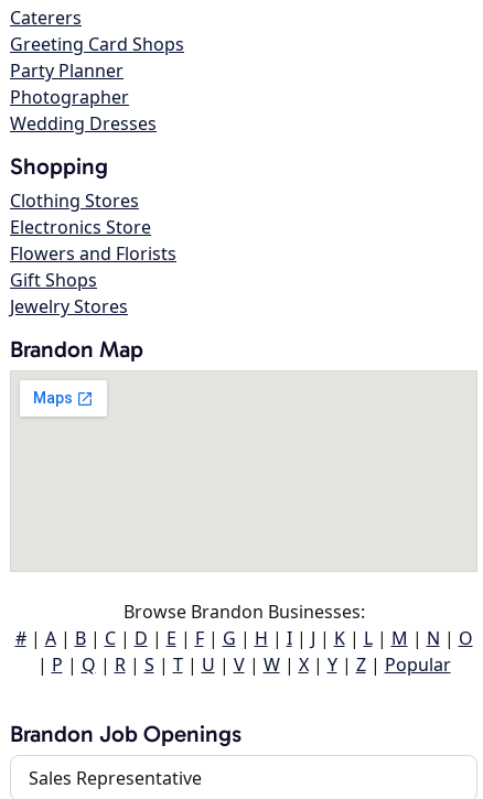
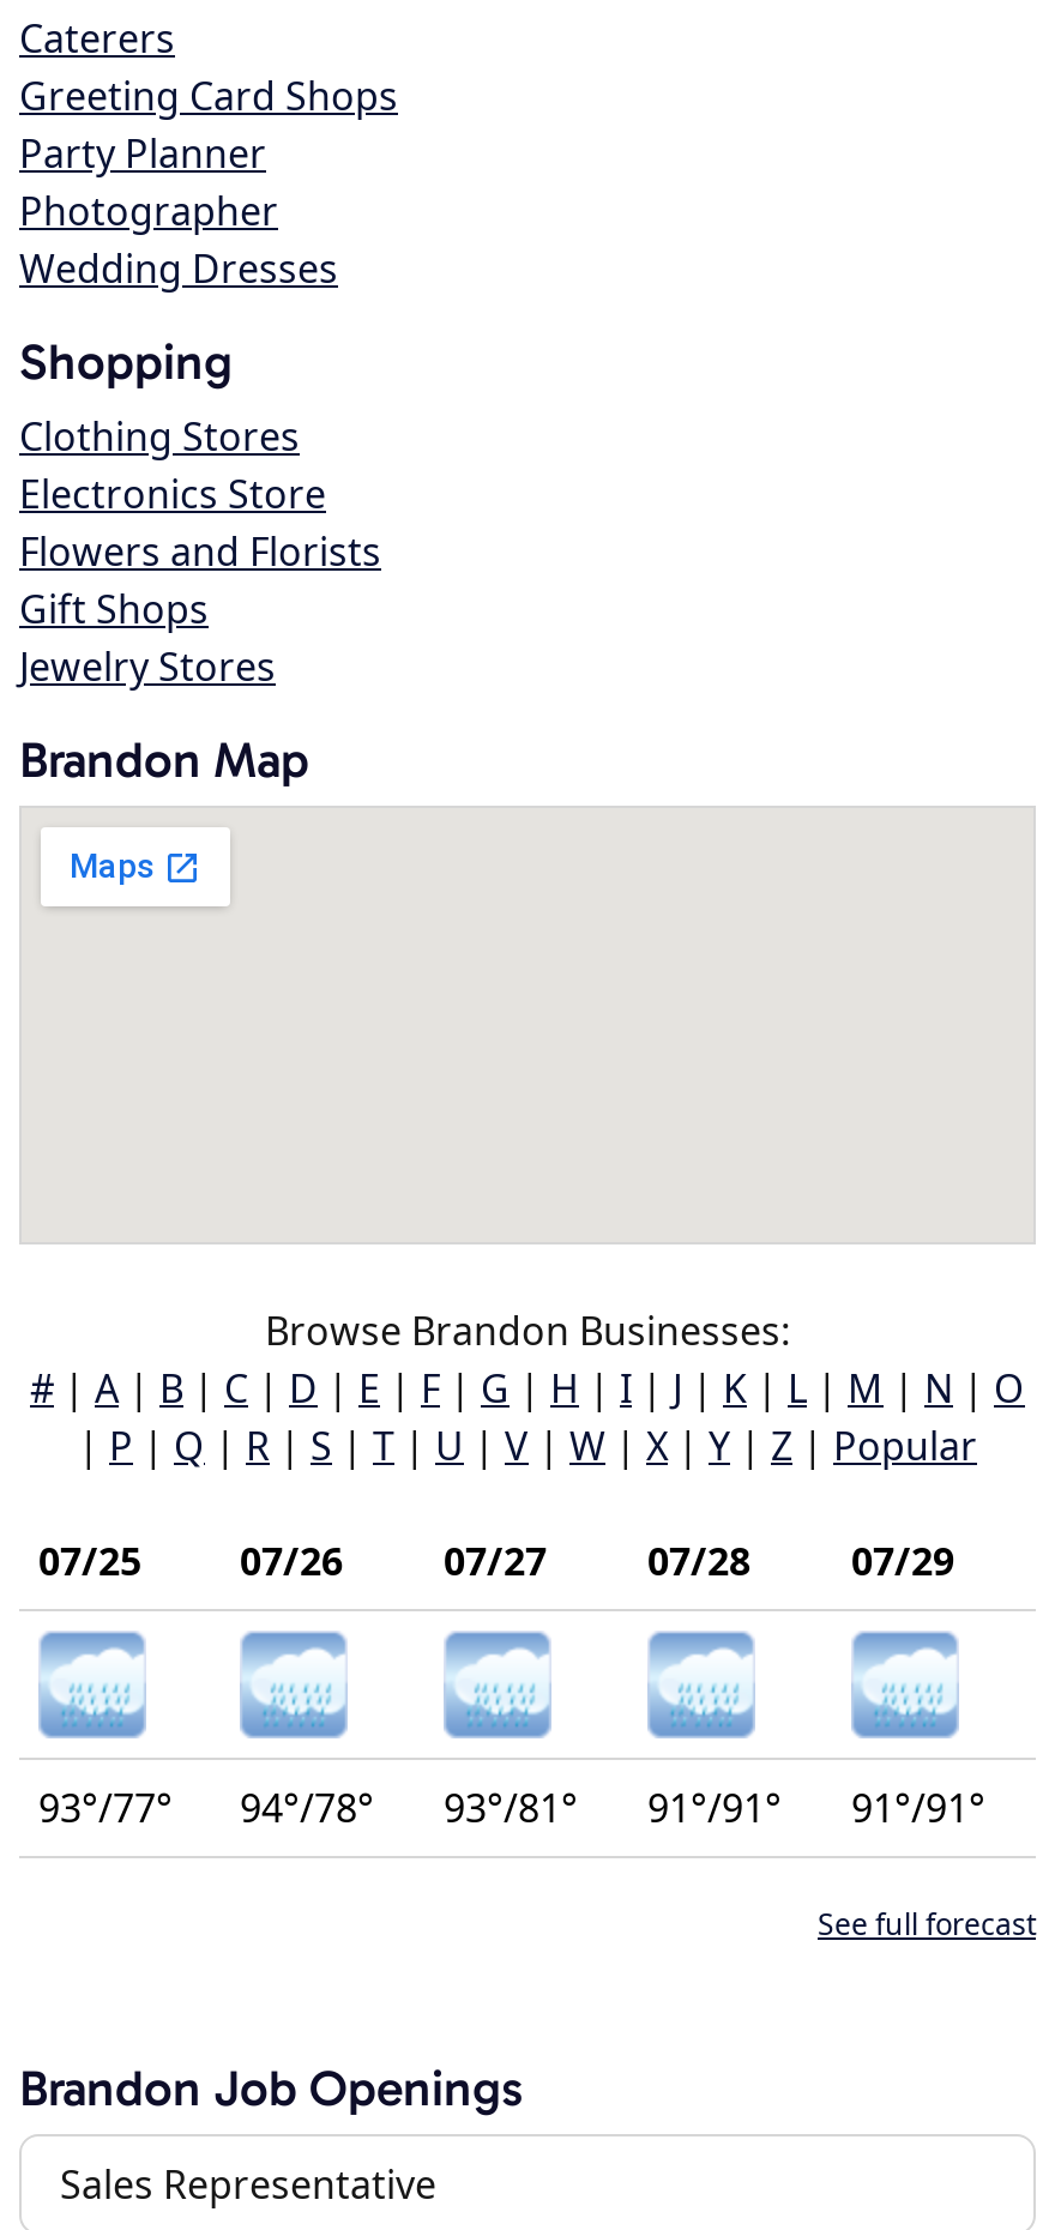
none -> [36,1631,1036,1944] [image] | 93°/77° | 94°/78° | 93°/81° | 91°/91° | 91°/91° | See full forecast
none -> [38,1534,954,1587] 07/25 | 07/26 | 07/27 | 07/28 | 07/29
none -> [237,1631,350,1738] [image]
none -> [441,1628,554,1738] [image]
none -> [645,1628,758,1738] [image]
none -> [849,1628,961,1738] [image]

